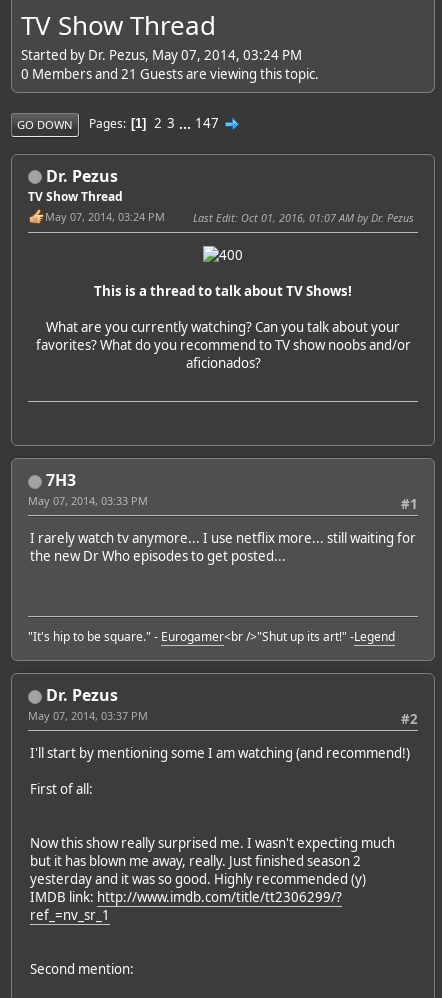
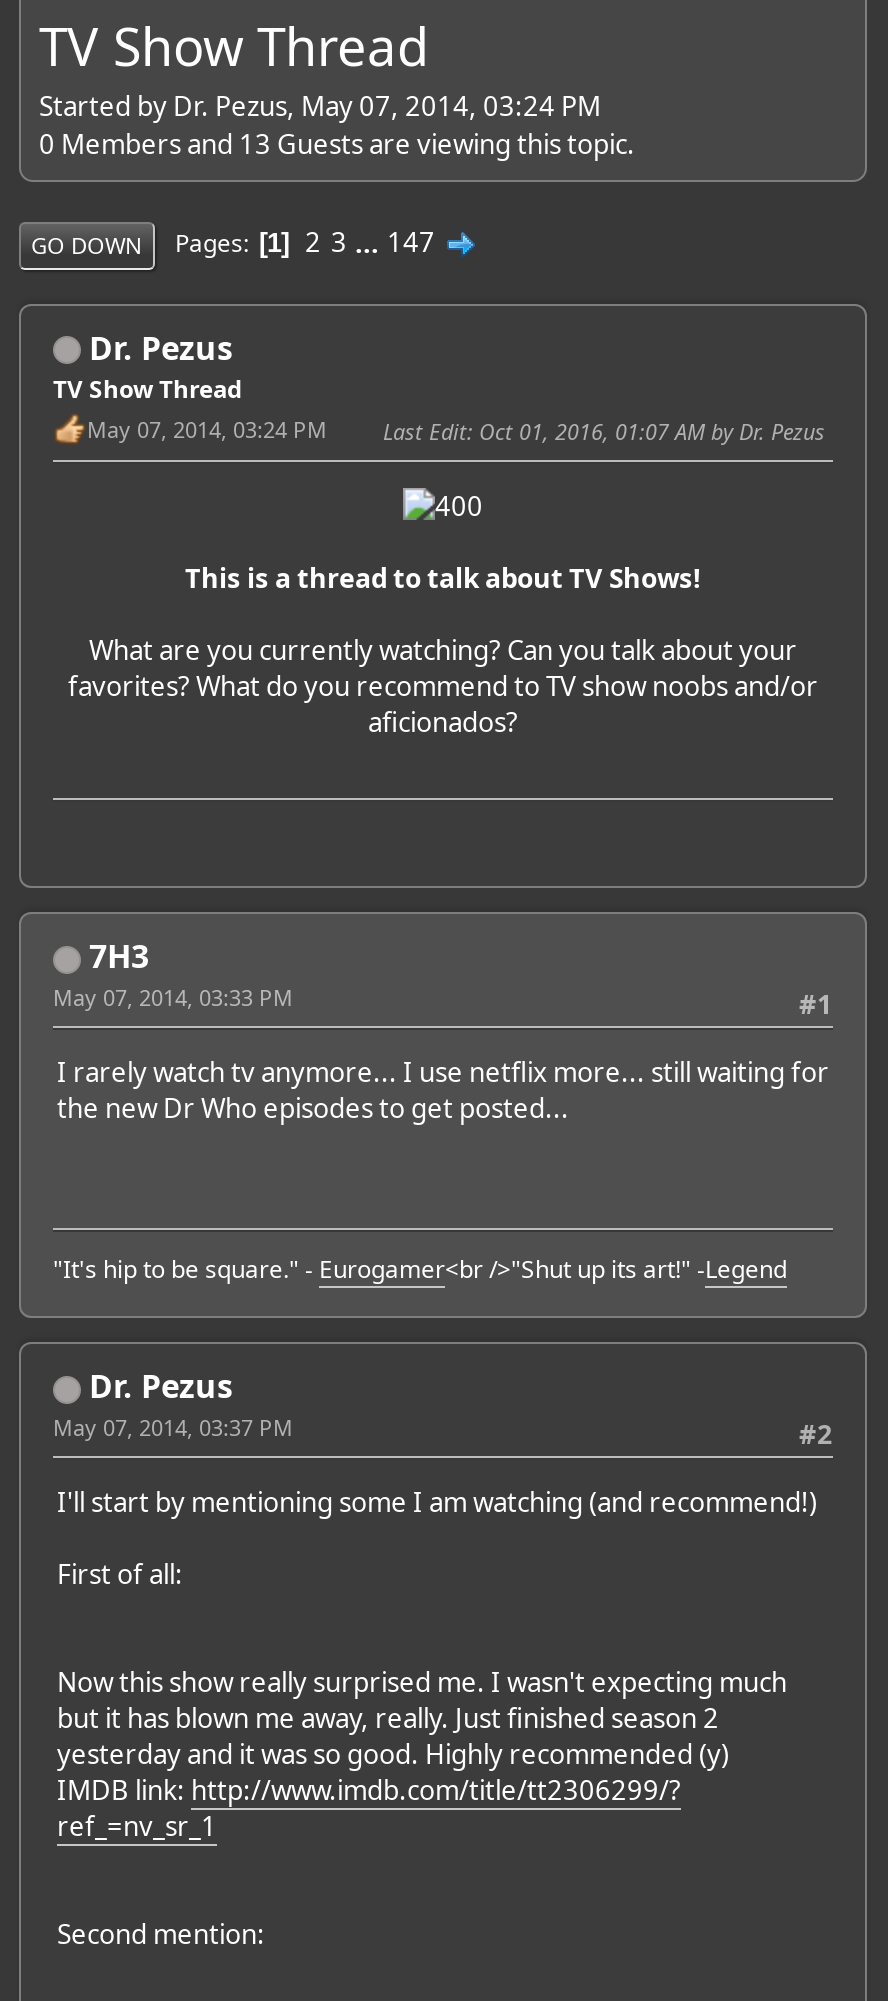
[21,64,319,82] 0 Members and 21 Guests are viewing this topic. -> [39,125,635,161] 0 Members and 13 Guests are viewing this topic.

